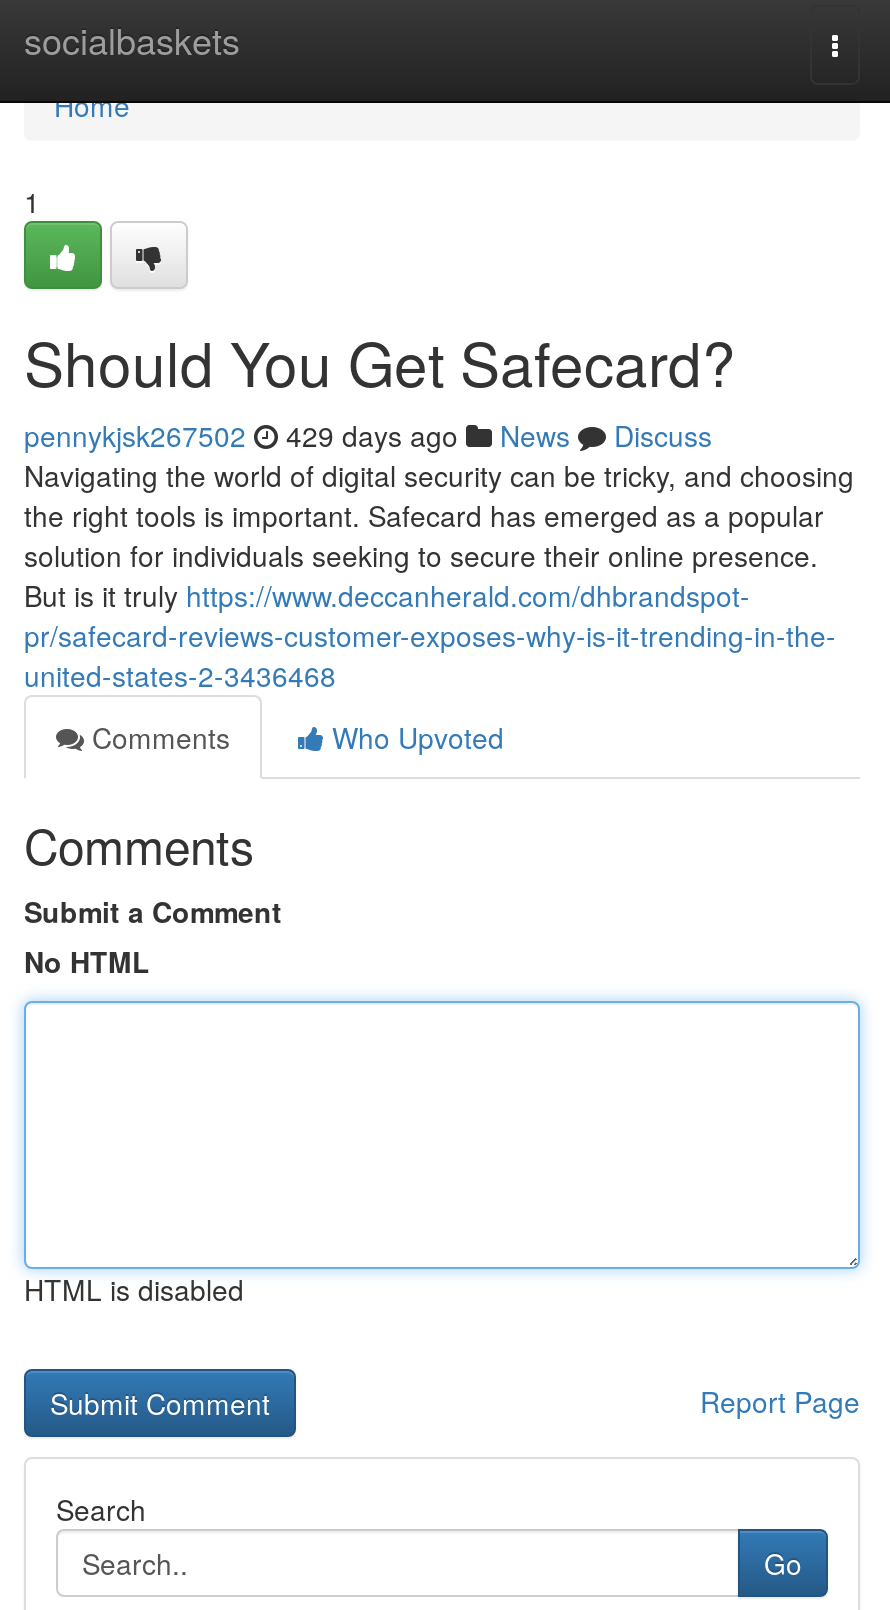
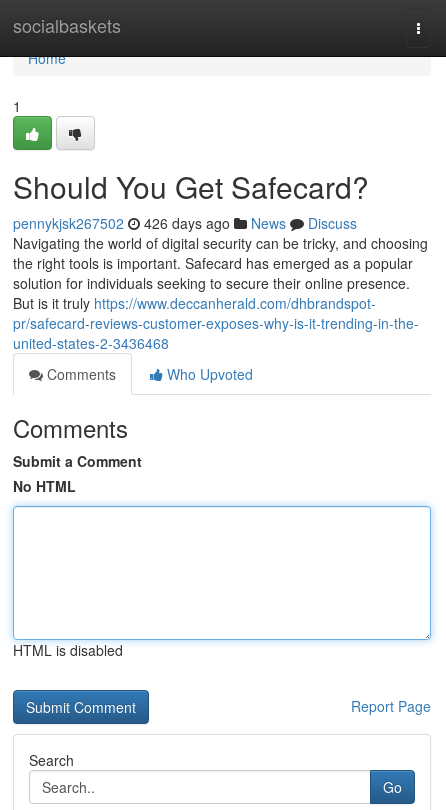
[24,415,712,455] pennykjsk267502 429 days ago News Discuss -> [13,213,357,233] pennykjsk267502 426 days ago News Discuss

